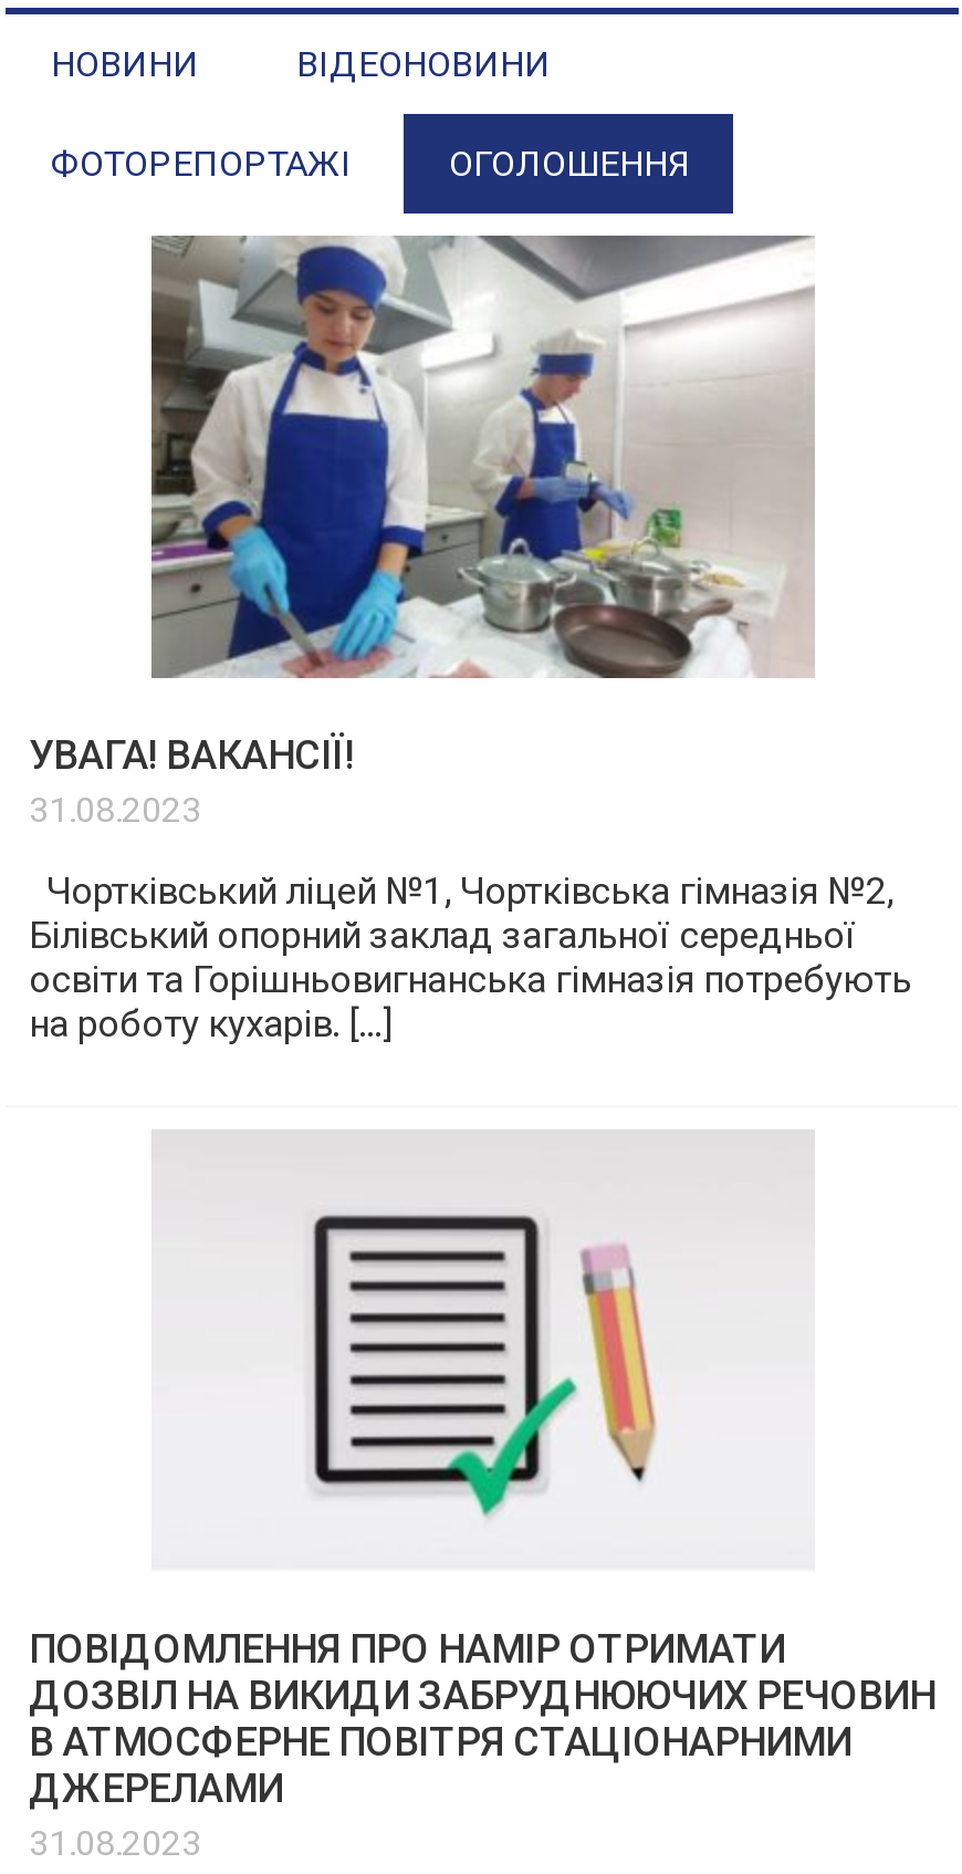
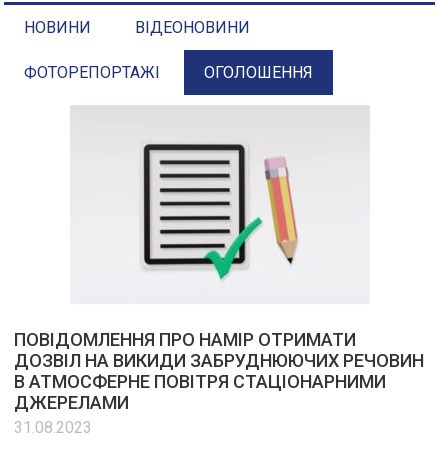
[29,233,911,1046] [image] | УВАГА! ВАКАНСІЇ! | 31.08.2023 | Чортківський ліцей №1, Чортківська гімназія №2, | Білівський опорний заклад загальної середньої | освіти та Горішньовигнанська гімназія потребують | на роботу кухарів. […] -> none

